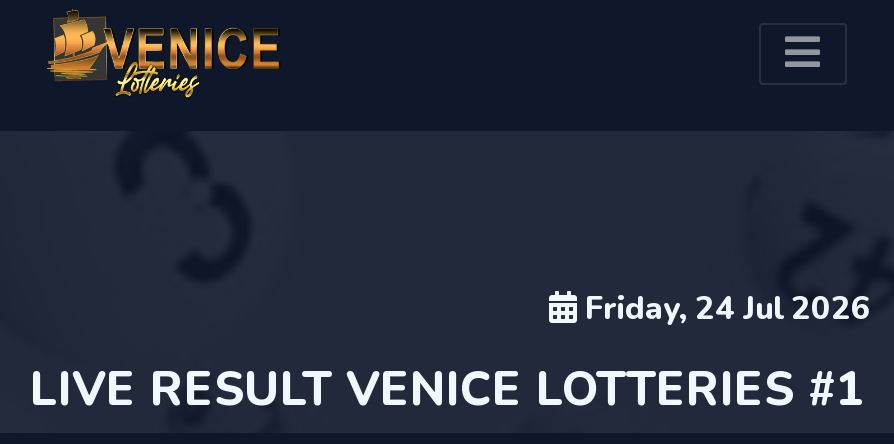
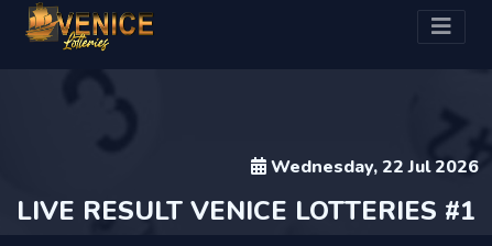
[577,287,871,331] Friday, 24 Jul 2026 -> [266,155,479,179] Wednesday, 22 Jul 2026

